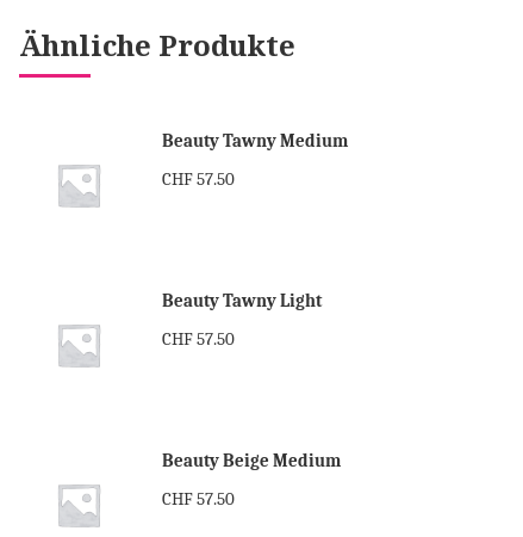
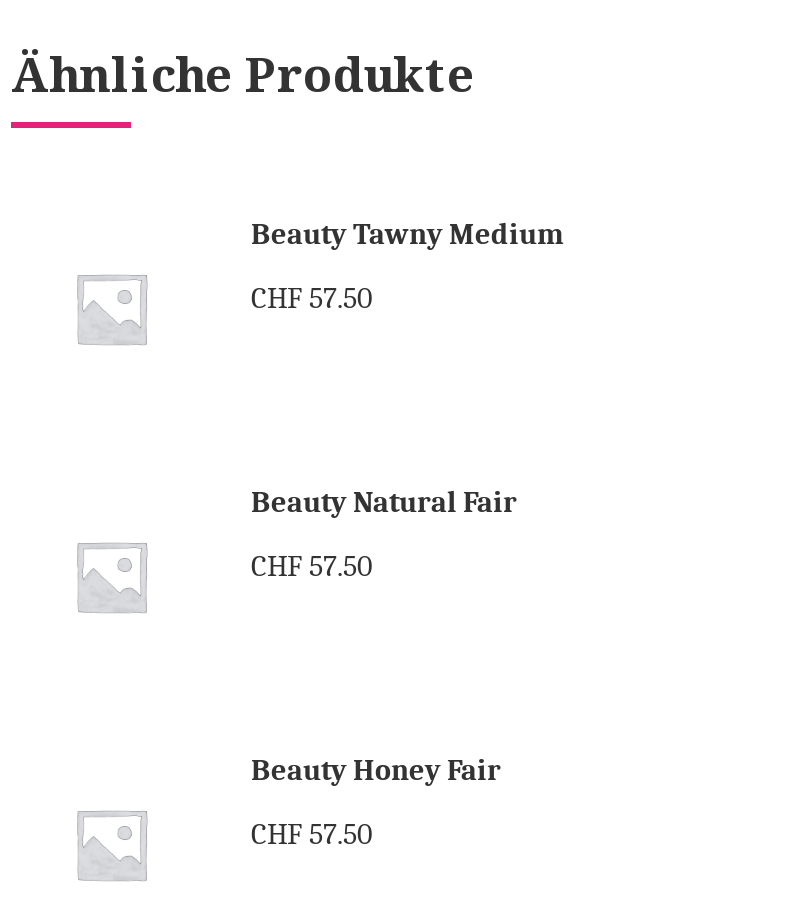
[162,289,322,311] Beauty Tawny Light -> [251,483,517,519] Beauty Natural Fair
[162,449,341,471] Beauty Beige Medium -> [251,751,501,787] Beauty Honey Fair

